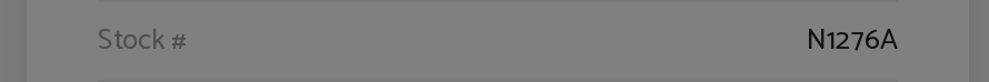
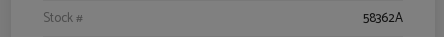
[807,18,898,65] N1276A -> [363,8,403,29] 58362A

